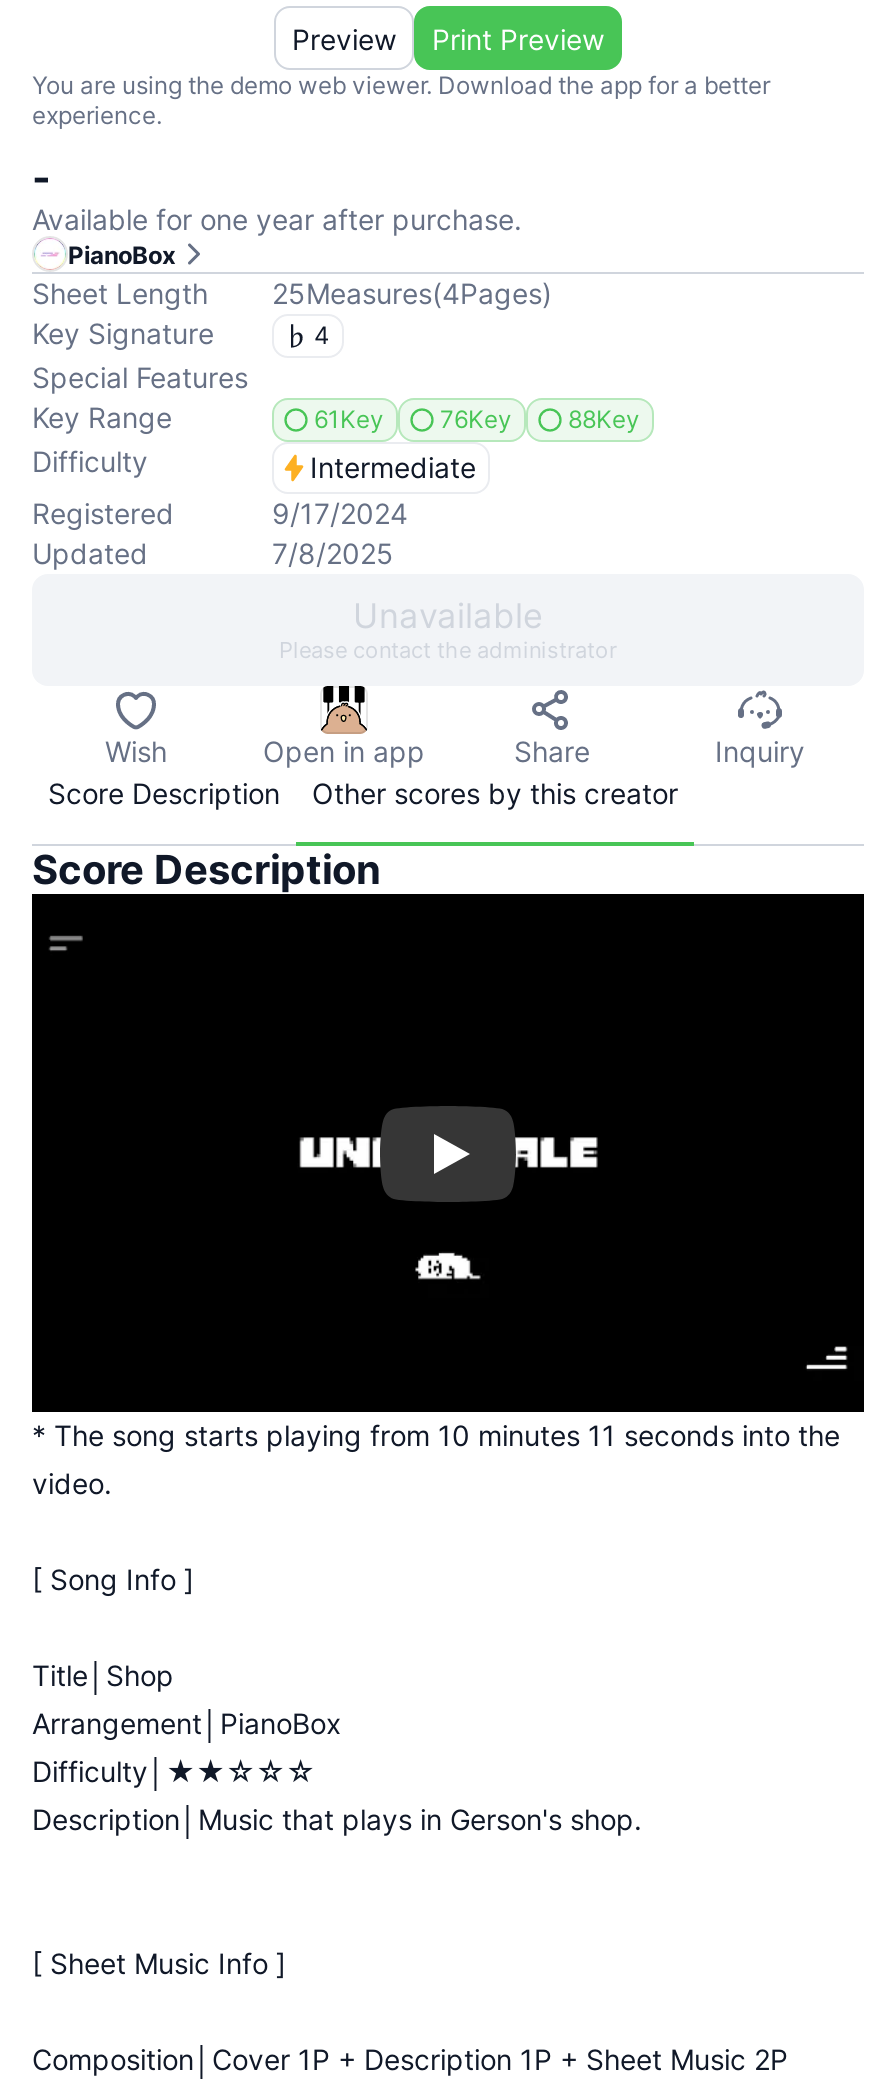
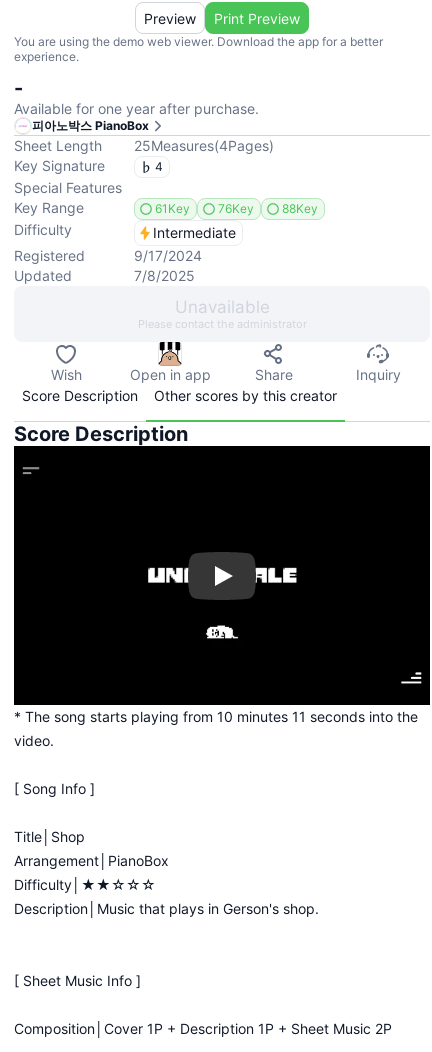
[68,239,176,269] PianoBox -> [32,117,149,132] 피아노박스 PianoBox

